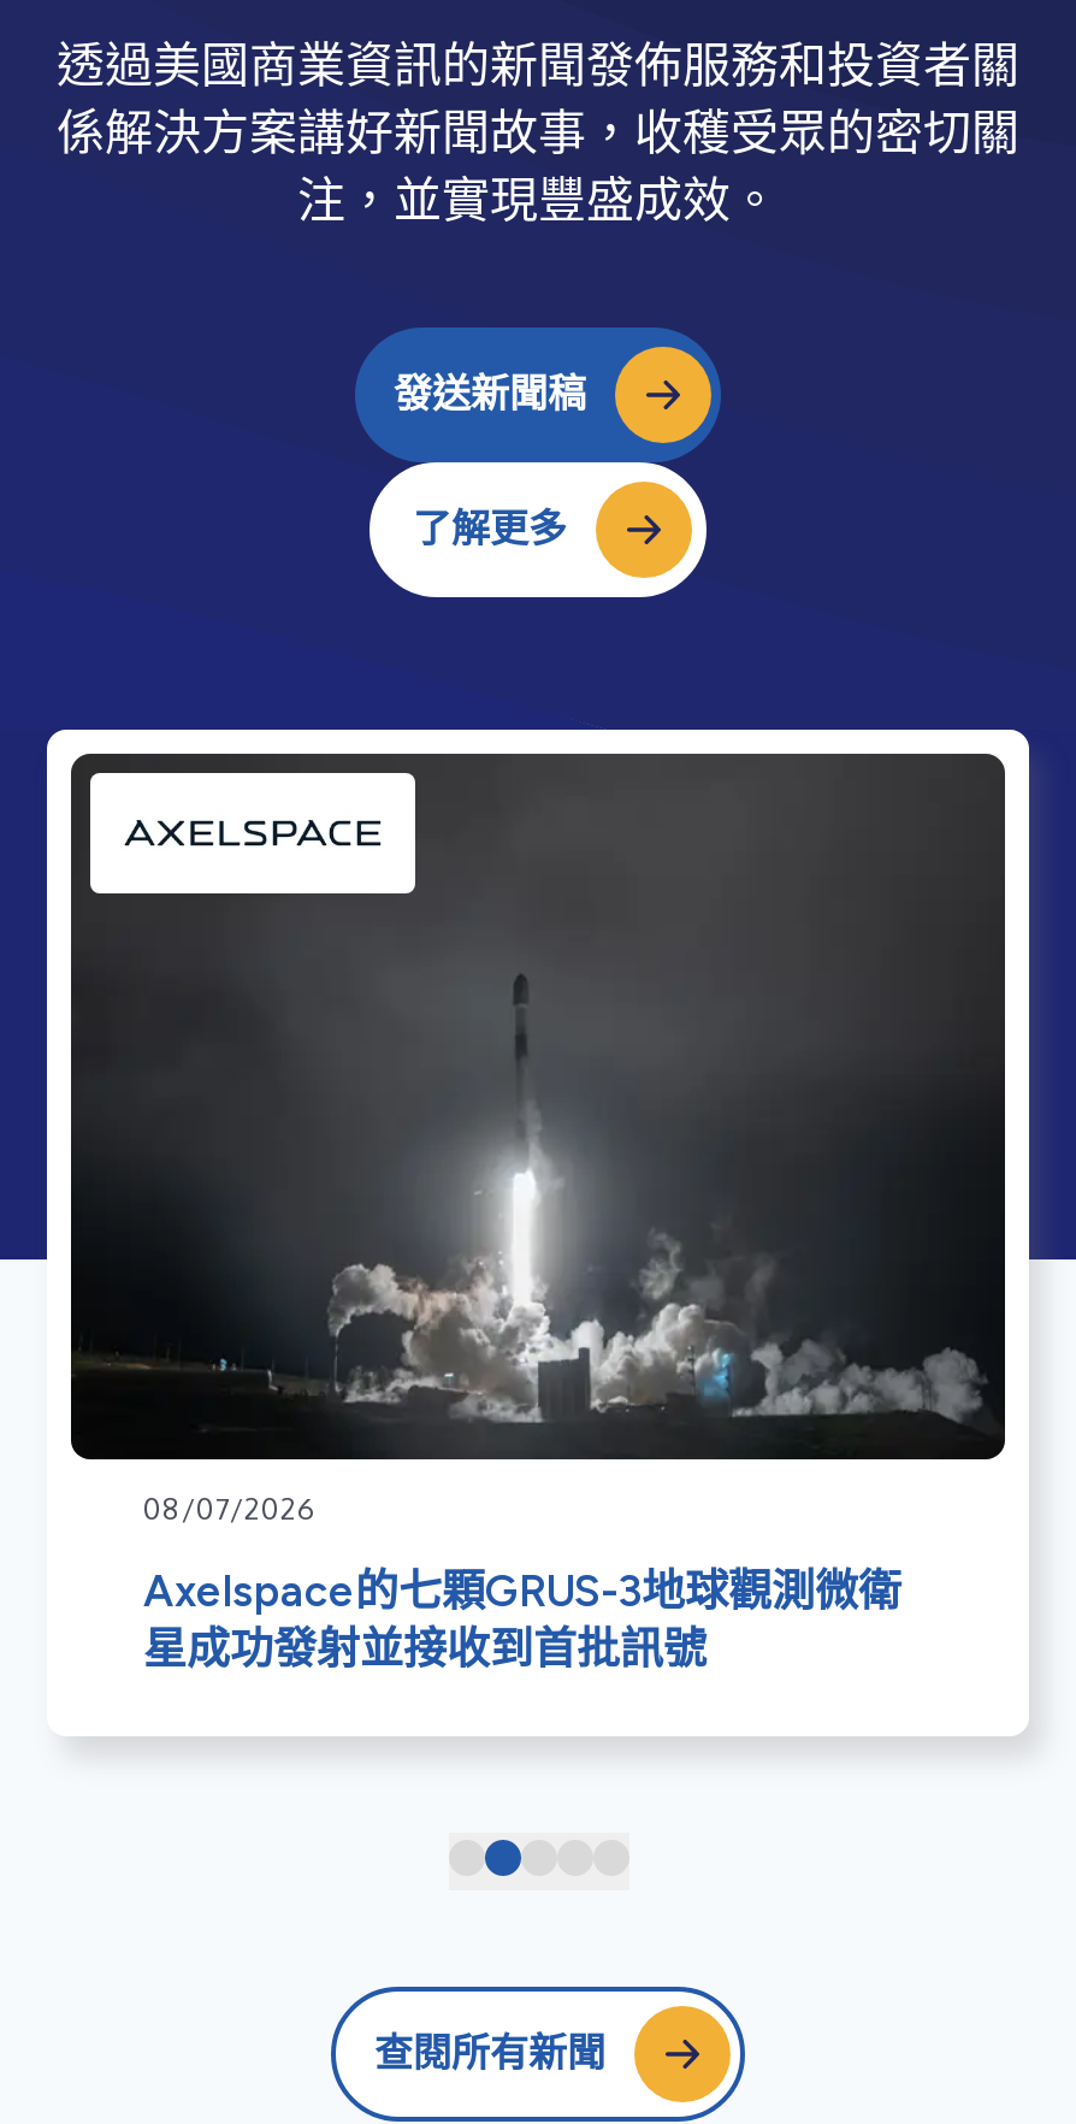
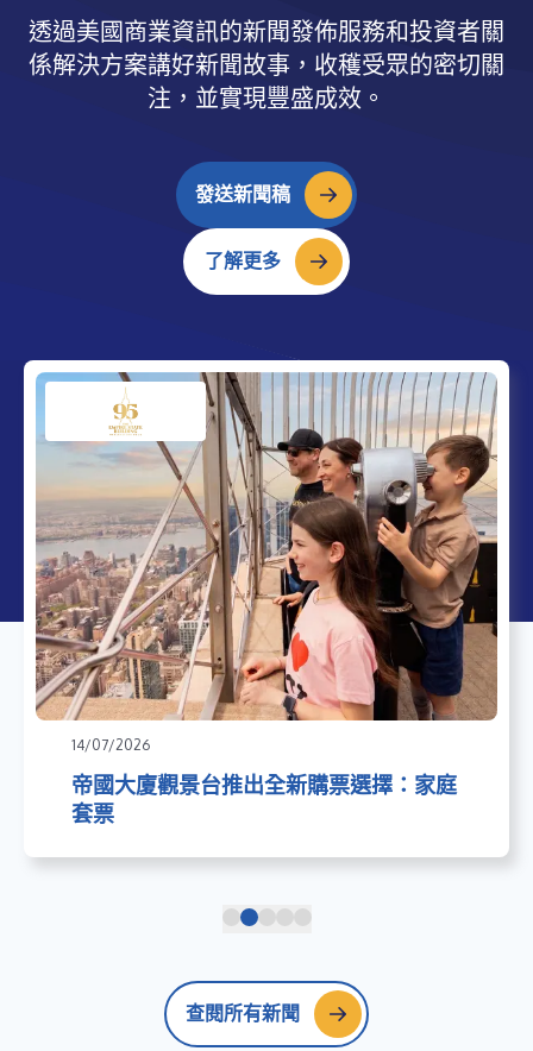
[69,751,1007,1527] [image] | 08/07/2026 -> [35,372,498,754] [image] | 14/07/2026
[143,1565,901,1676] Axelspace的七顆GRUS-3地球觀測微衛 | 星成功發射並接收到首批訊號 -> [71,773,457,827] 帝國大廈觀景台推出全新購票選擇：家庭 | 套票

